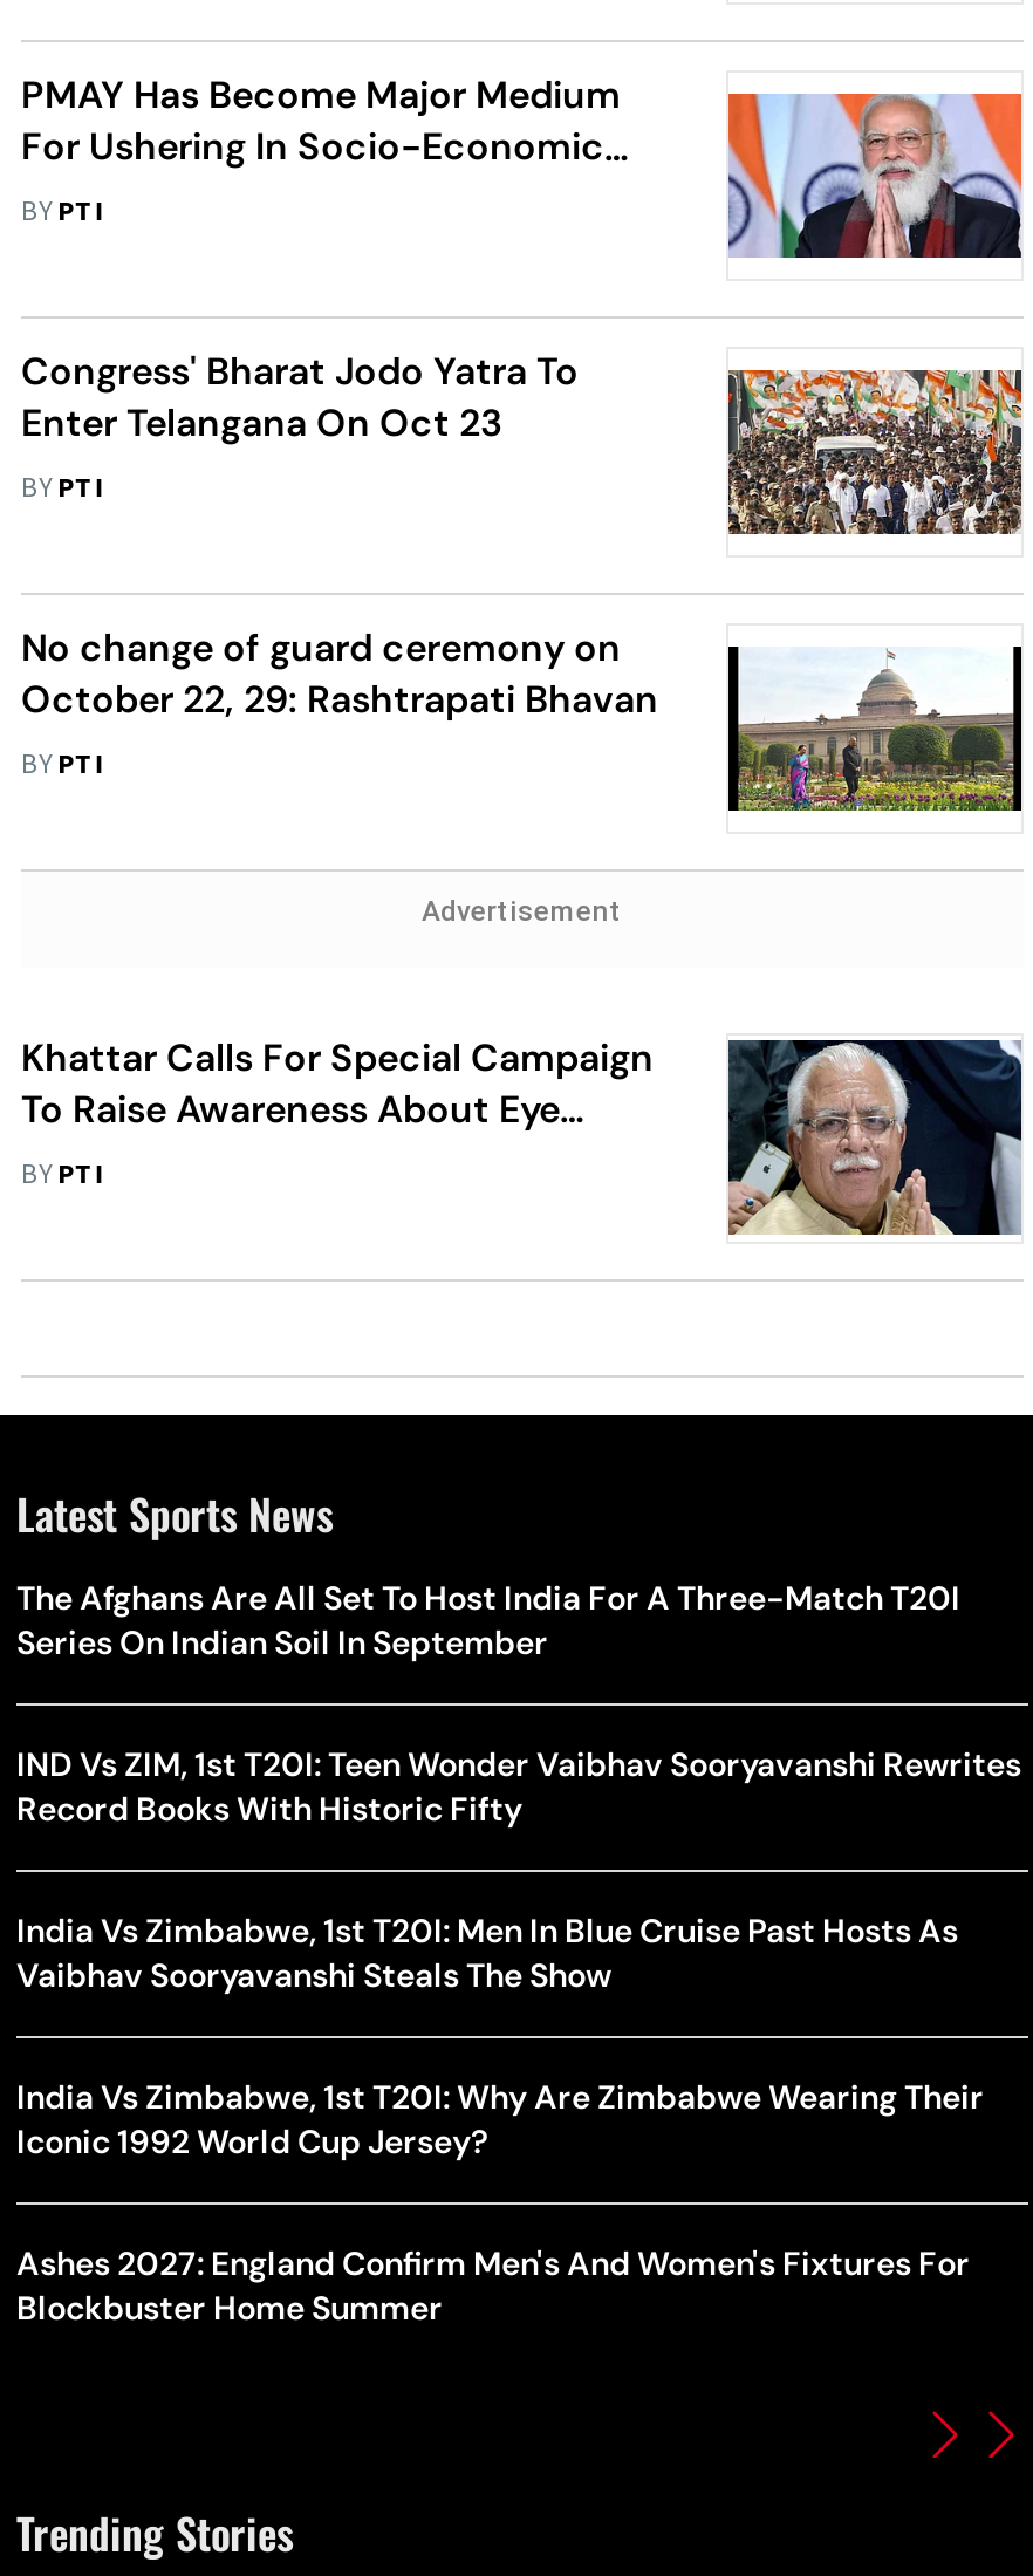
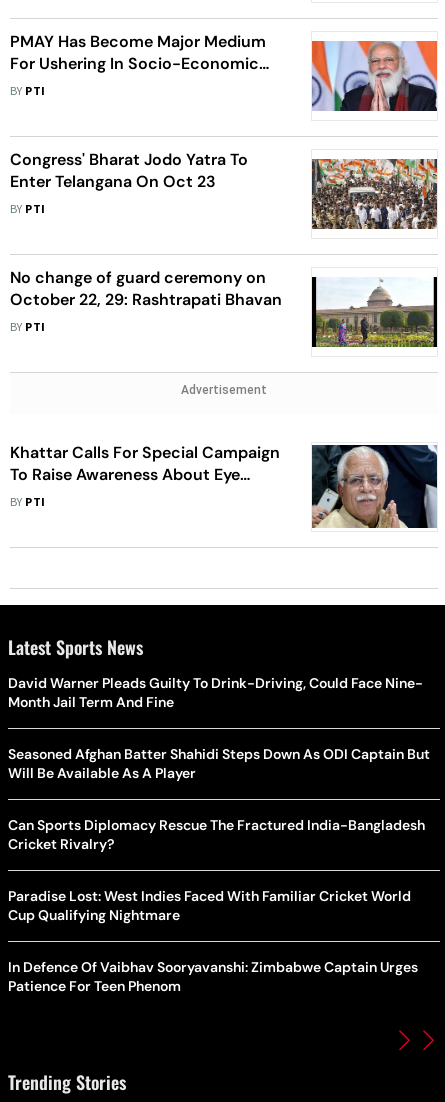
[16,1576,960,1663] The Afghans Are All Set To Host India For A Three-Match T20I | Series On Indian Soil In September -> [8,674,423,711] David Warner Pleads Guilty To Drink-Driving, Could Face Nine- | Month Jail Term And Fine
[16,1743,1021,1829] IND Vs ZIM, 1st T20I: Teen Wonder Vaibhav Sooryavanshi Rewrites | Record Books With Historic Fifty -> [8,745,430,782] Seasoned Afghan Batter Shahidi Steps Down As ODI Captain But | Will Be Available As A Player
[16,1909,958,1996] India Vs Zimbabwe, 1st T20I: Men In Blue Cruise Past Hosts As | Vaibhav Sooryavanshi Steals The Show -> [8,816,425,853] Can Sports Diplomacy Rescue The Fractured India-Bangladesh | Cricket Rivalry?
[16,2075,984,2162] India Vs Zimbabwe, 1st T20I: Why Are Zimbabwe Wearing Their | Iconic 1992 World Cup Jersey? -> [8,887,411,924] Paradise Lost: West Indies Faced With Familiar Cricket World | Cup Qualifying Nightmare
[16,2242,970,2328] Ashes 2027: England Confirm Men's And Women's Fixtures For | Blockbuster Home Summer -> [8,958,418,995] In Defence Of Vaibhav Sooryavanshi: Zimbabwe Captain Urges | Patience For Teen Phenom

